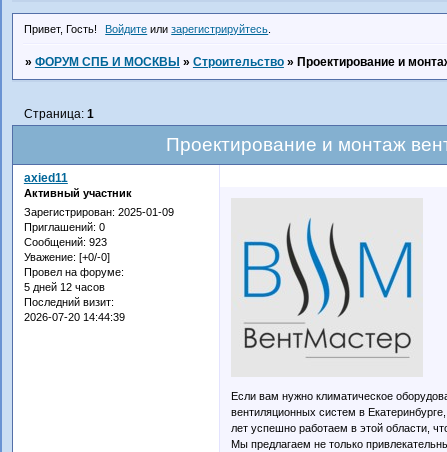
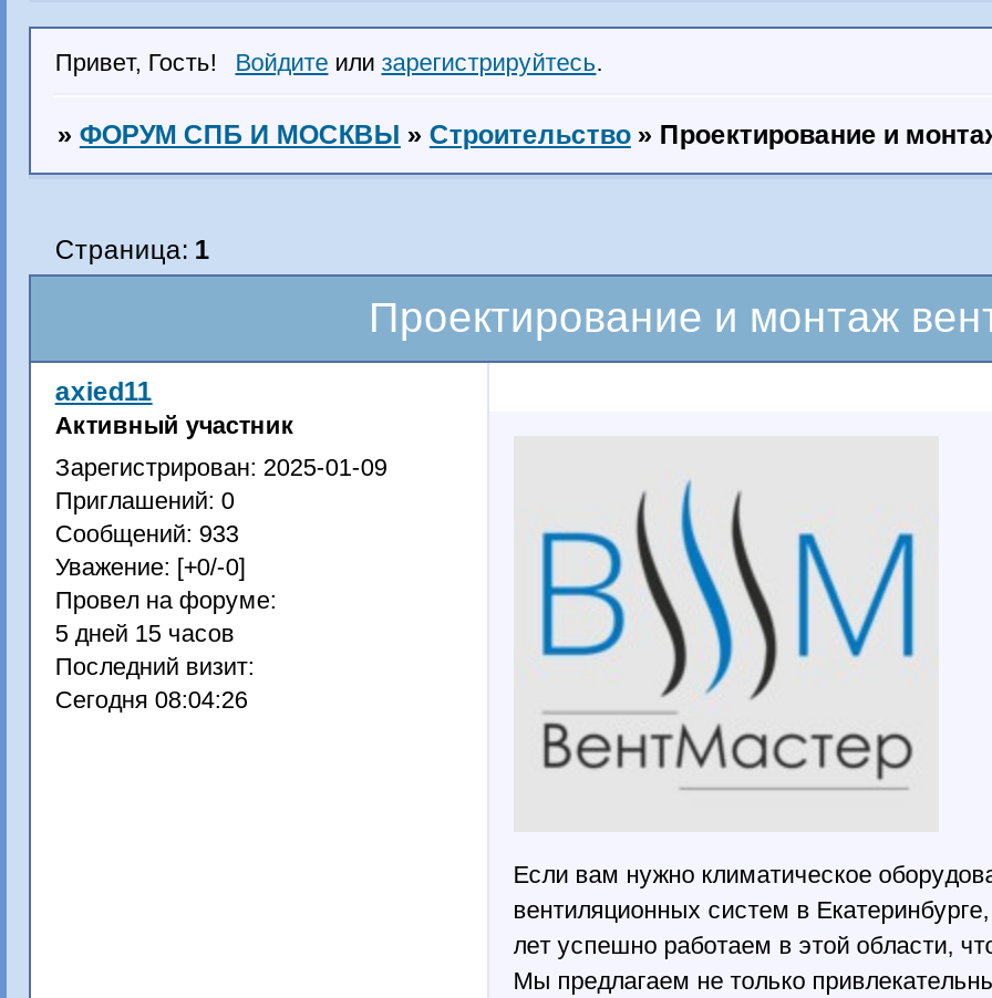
[24,236,107,248] Сообщений: 923 -> [55,520,239,547] Сообщений: 933
[24,281,105,293] 5 дней 12 часов -> [55,620,234,647] 5 дней 15 часов
[24,311,125,323] 2026-07-20 14:44:39 -> [55,686,248,713] Сегодня 08:04:26

